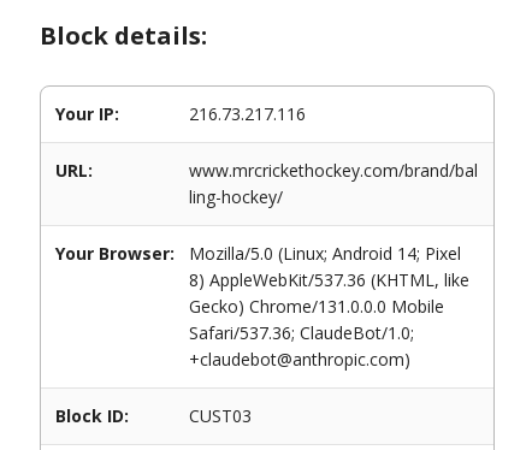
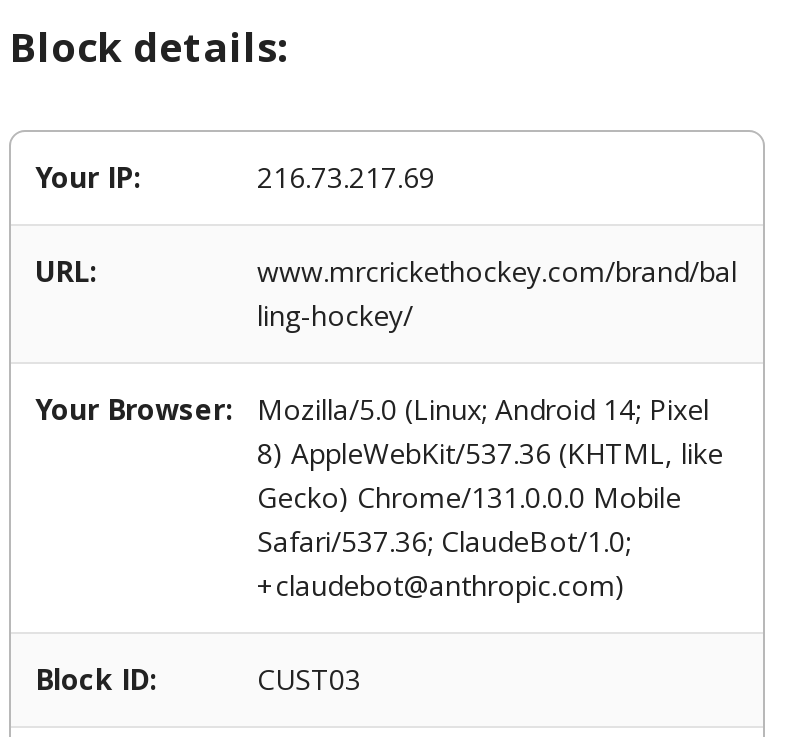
[189,102,306,125] 216.73.217.116 -> [257,158,435,196] 216.73.217.69

